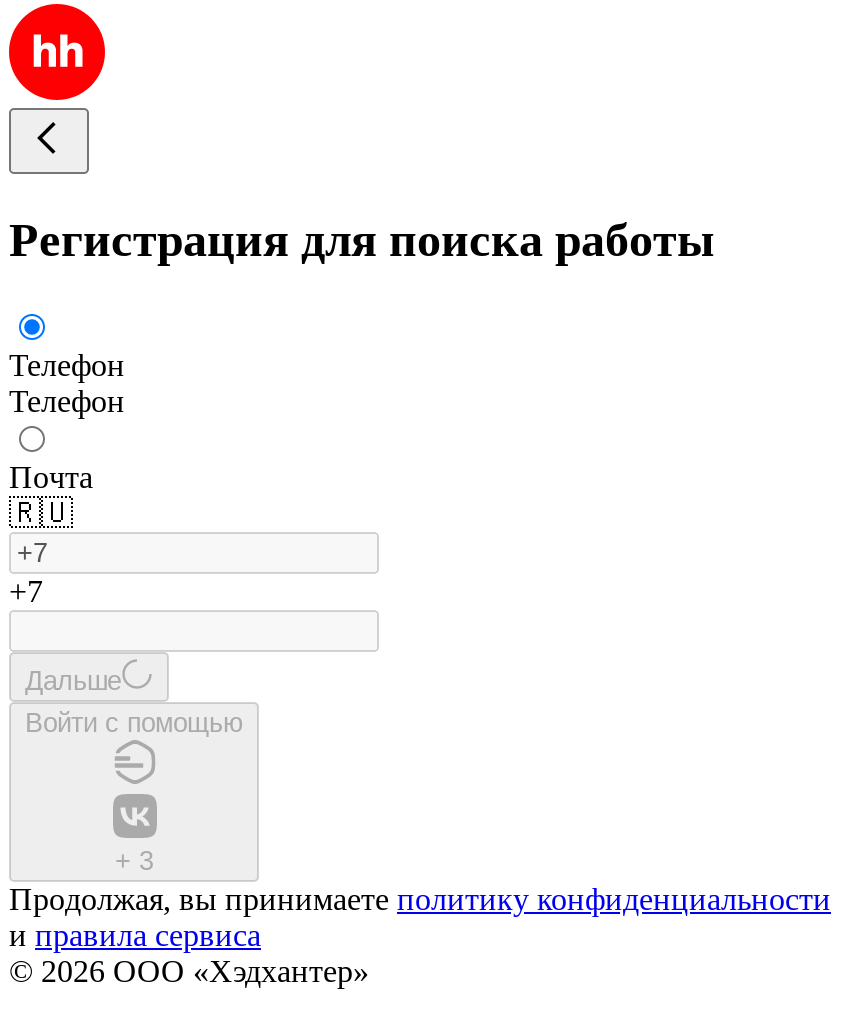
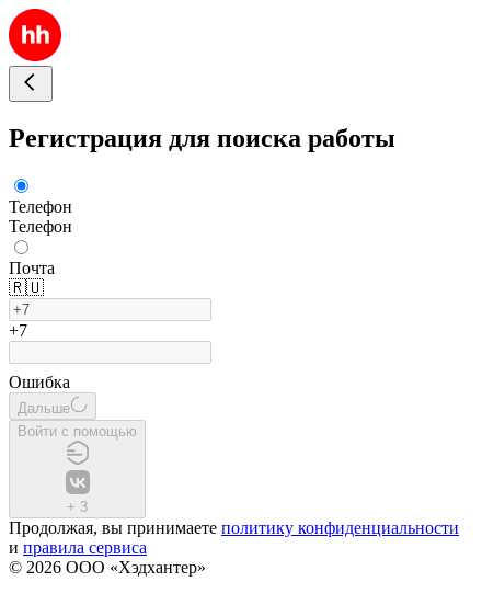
none -> [9,372,70,391] Ошибка

